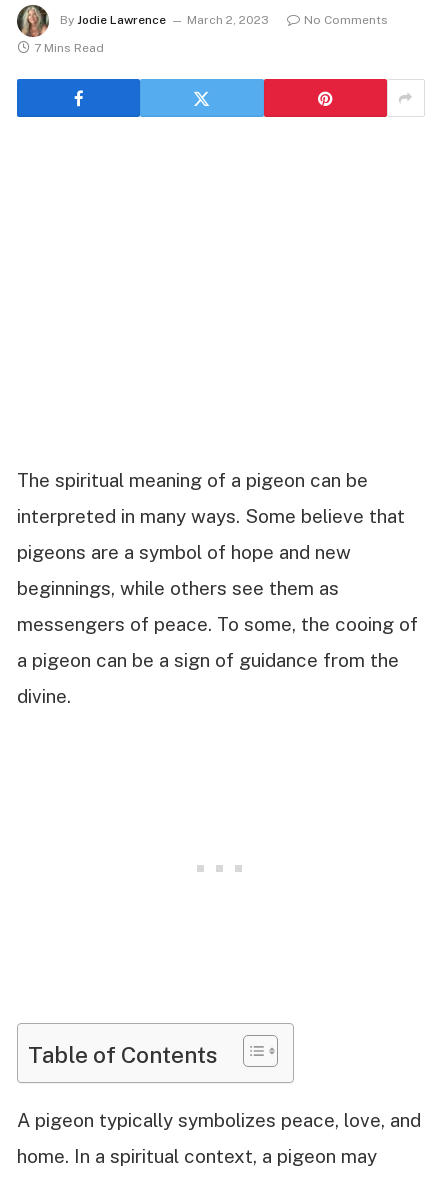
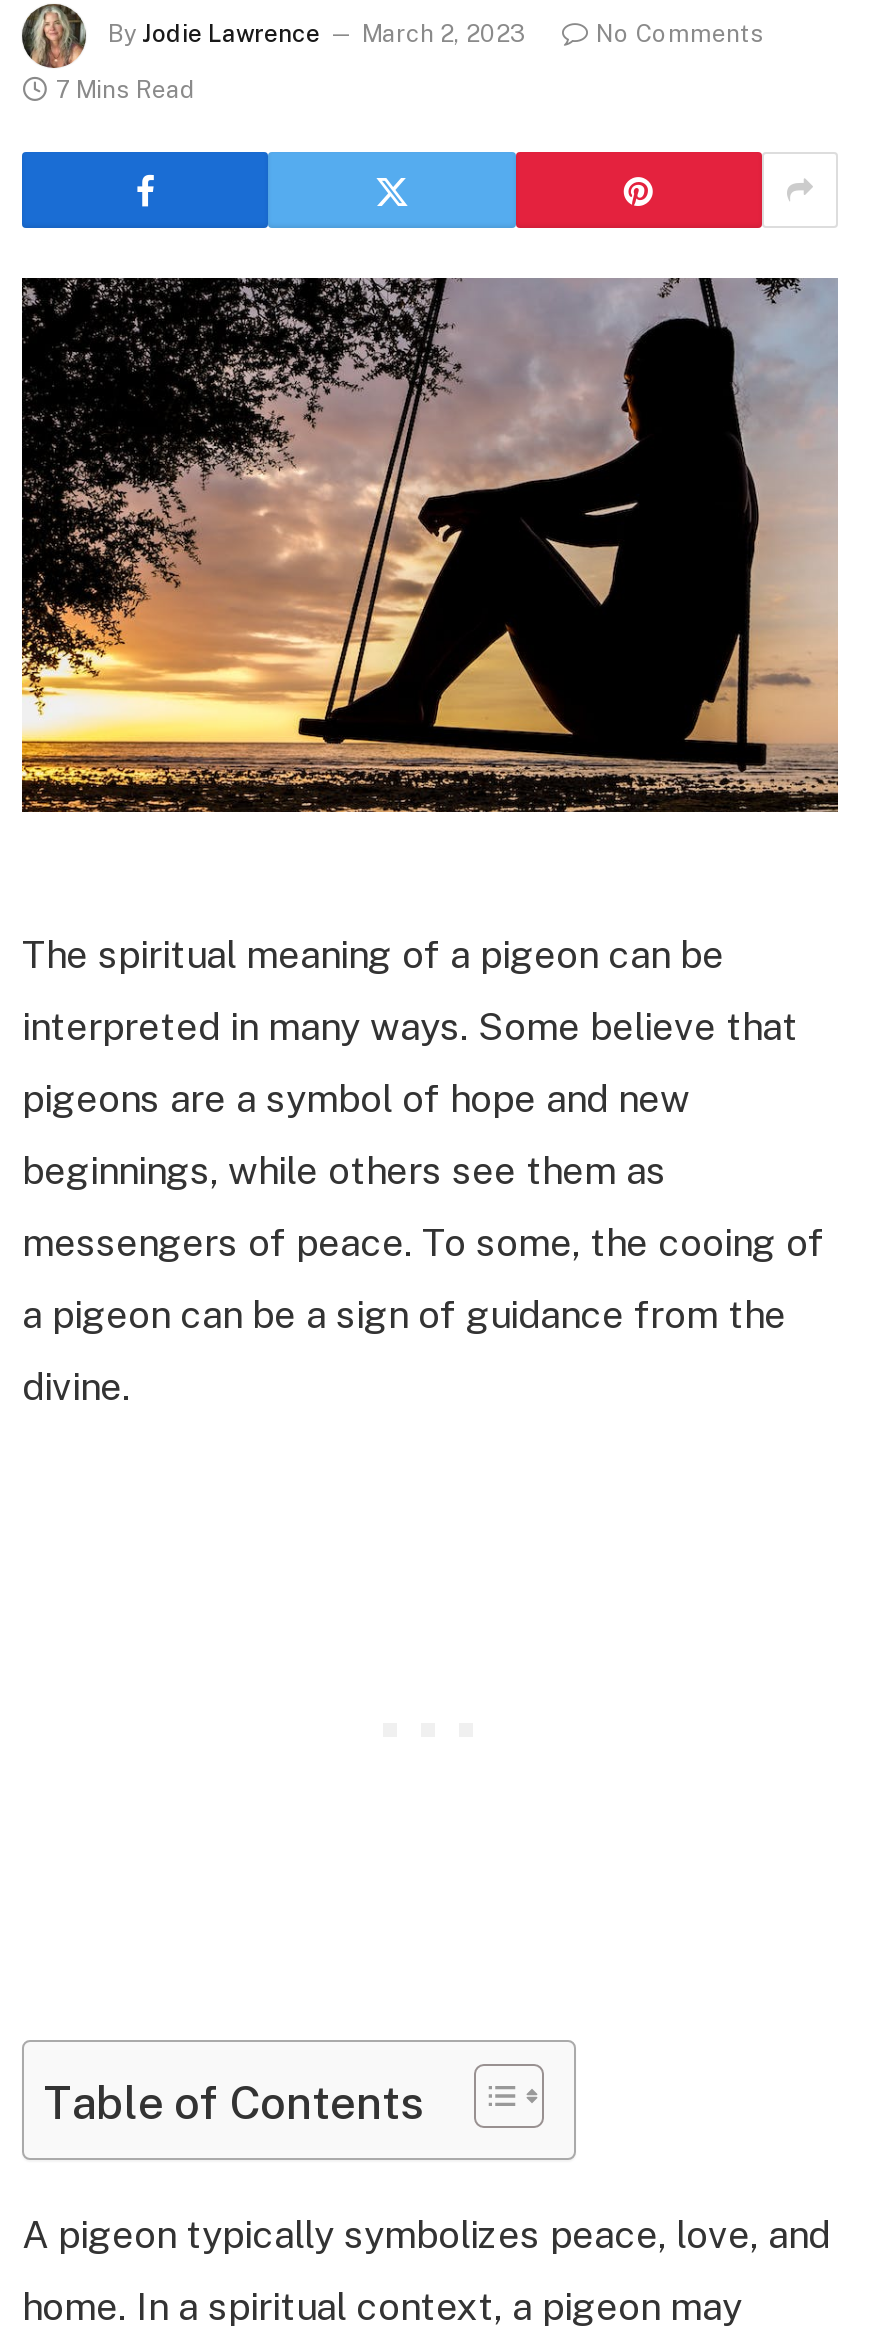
none -> [20,276,840,814] [image]

